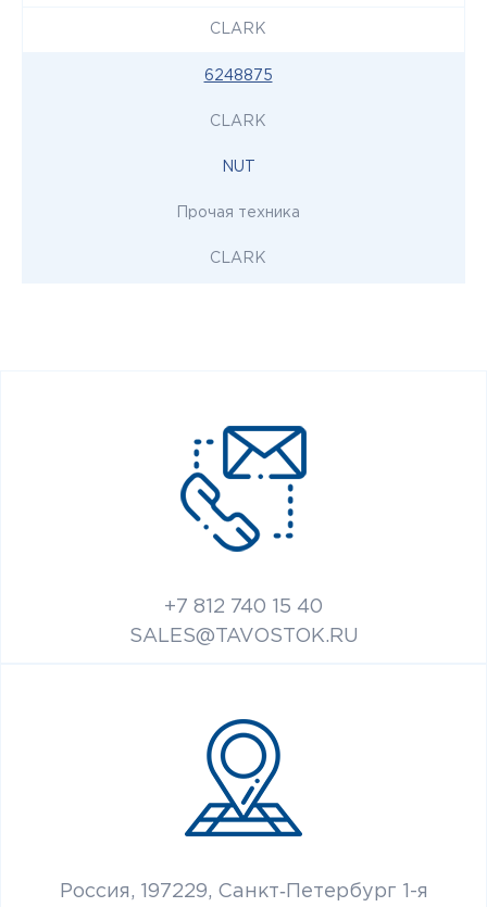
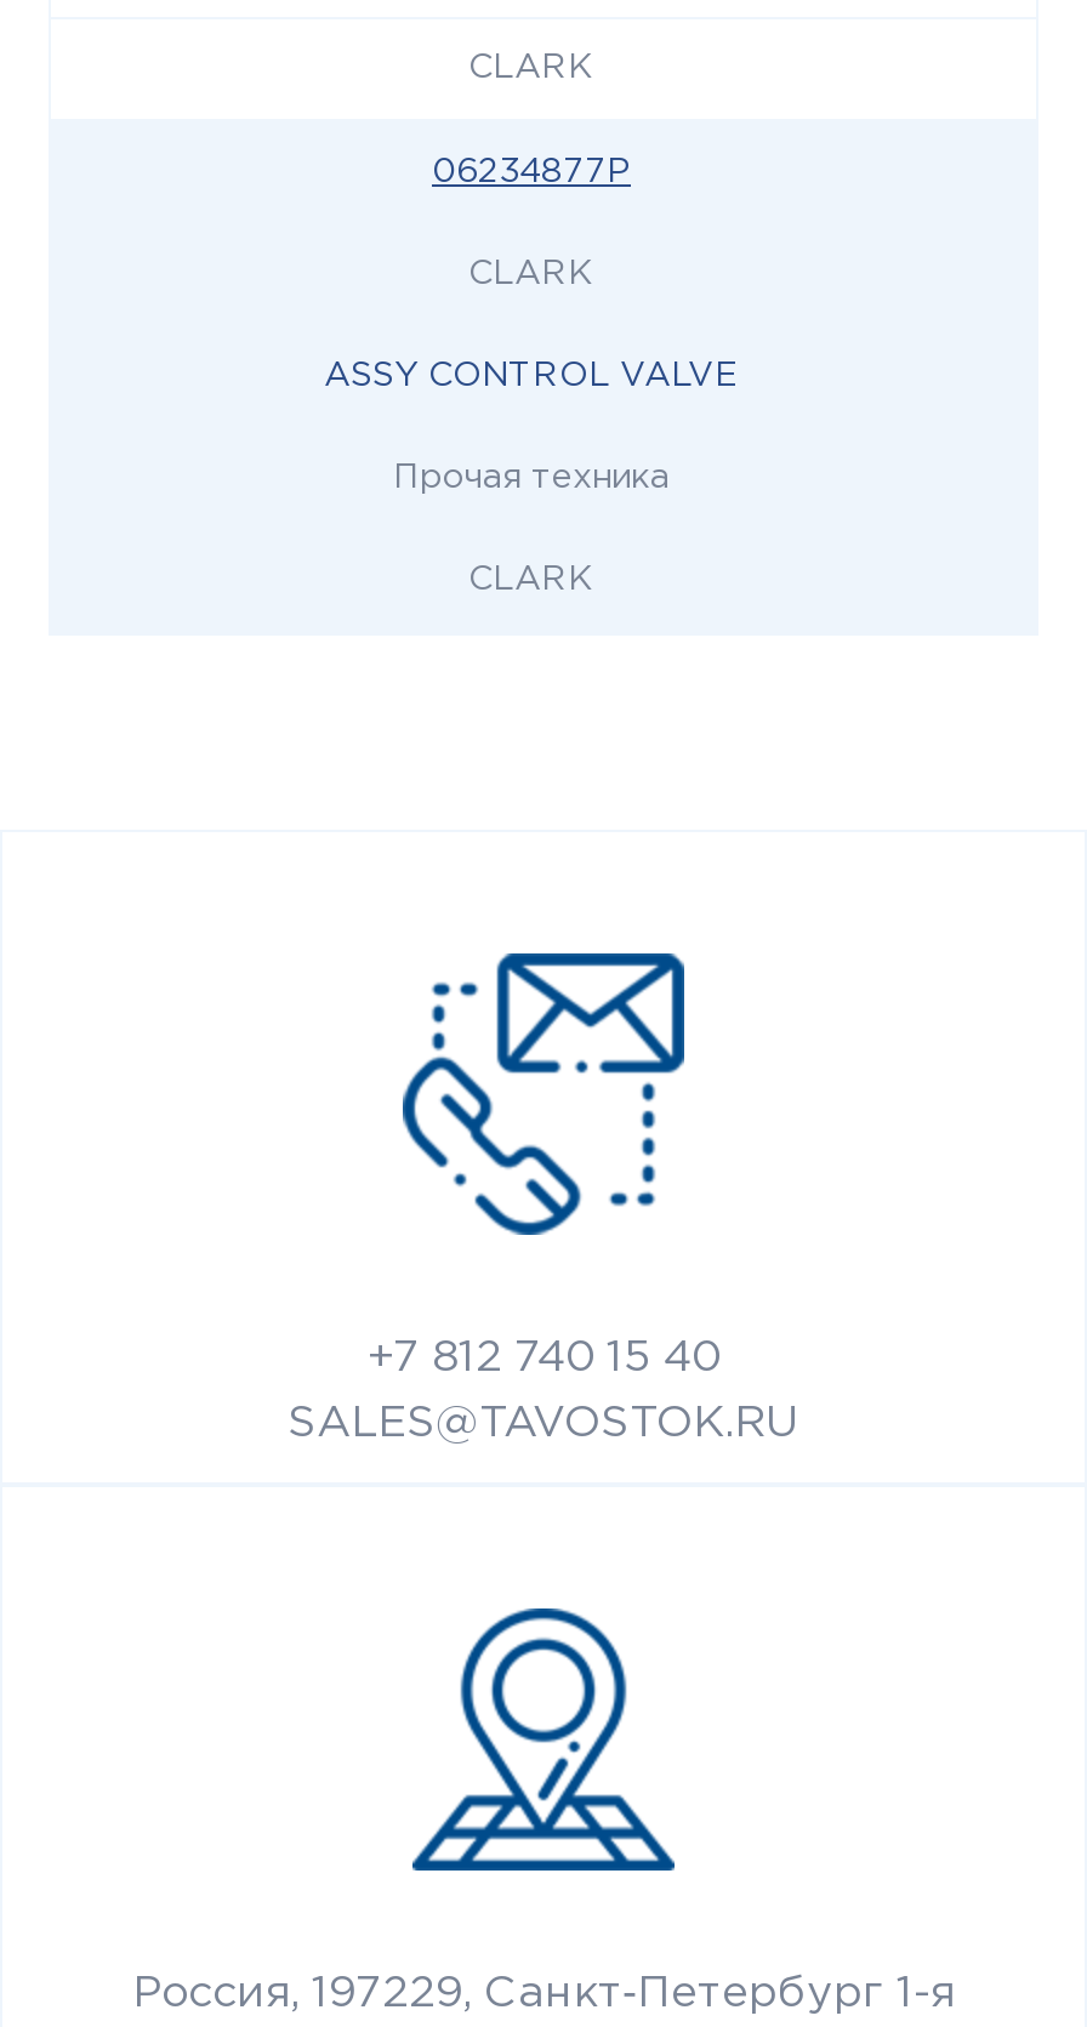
[204,70,272,83] 6248875 -> [432,158,631,187] 06234877P
[221,161,255,174] NUT -> [324,361,739,391] ASSY CONTROL VALVE

